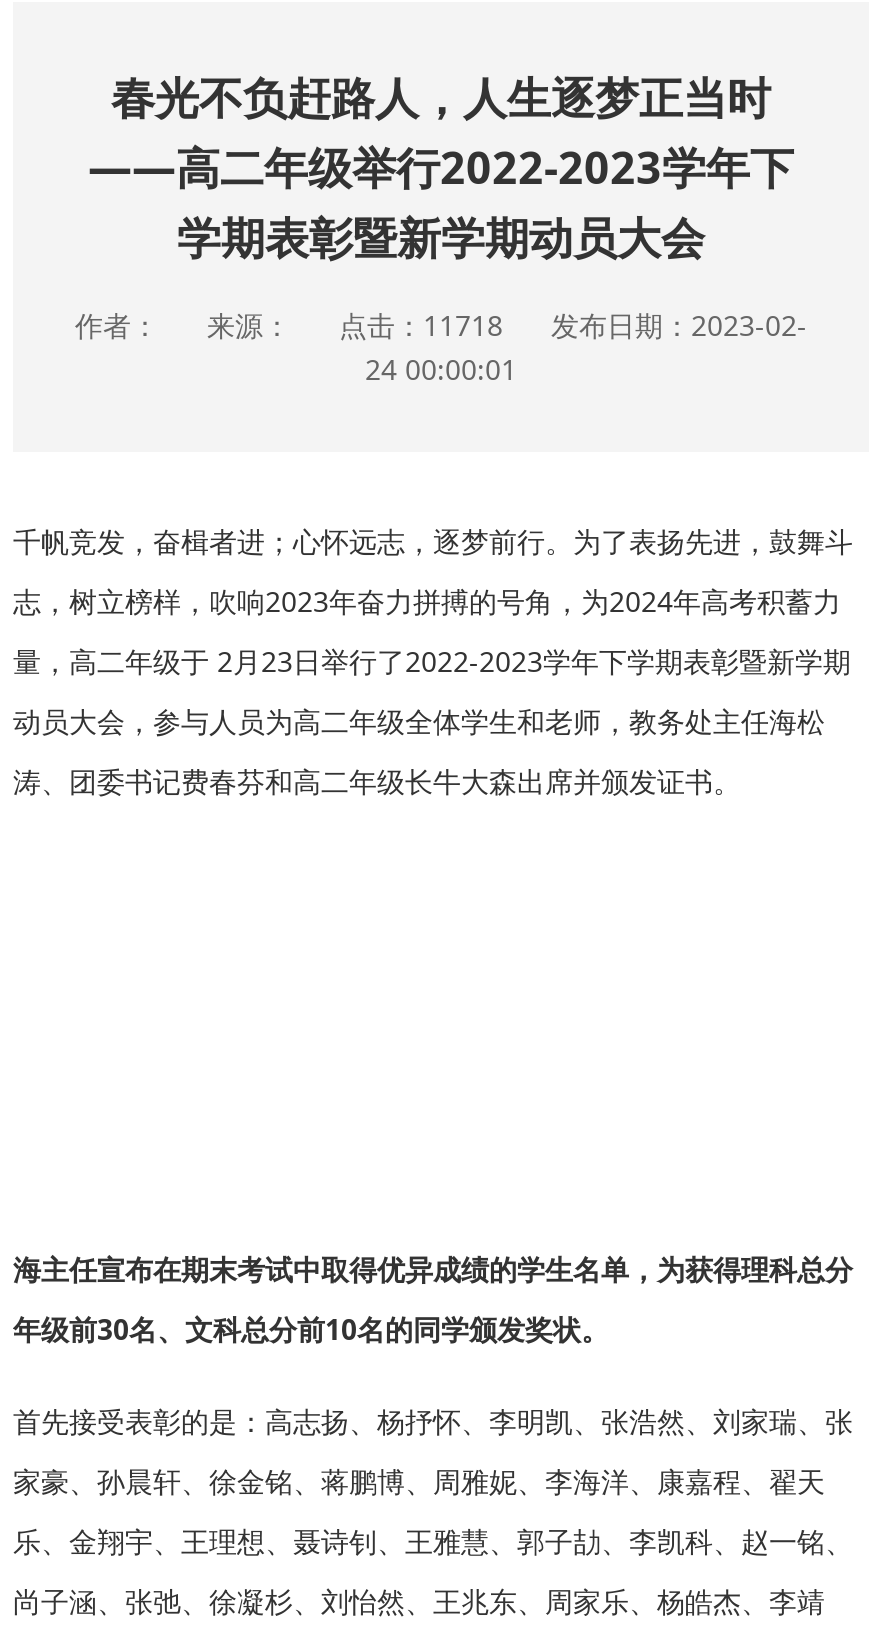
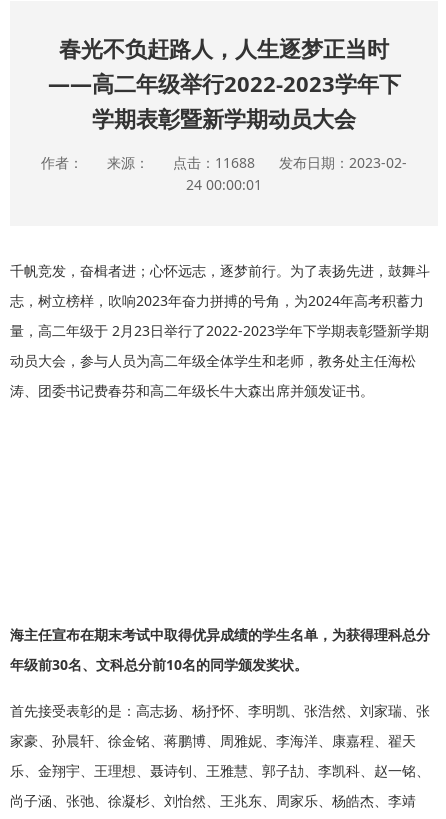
[75,307,807,345] 作者： 来源： 点击：11718 发布日期：2023-02- -> [41,153,407,172] 作者： 来源： 点击：11688 发布日期：2023-02-

